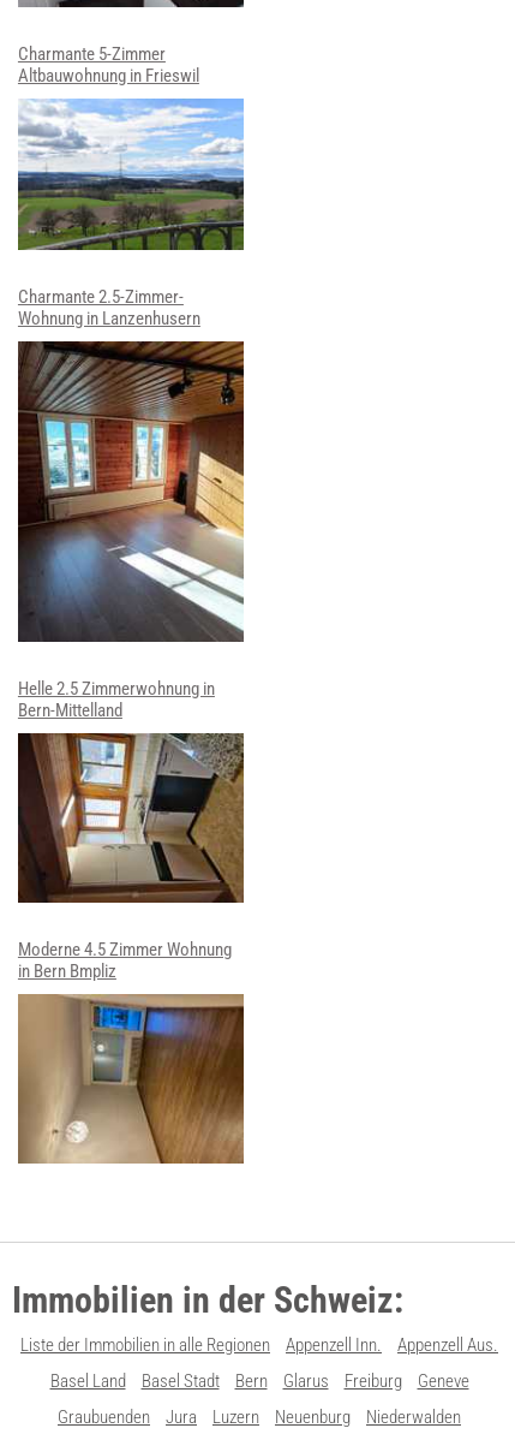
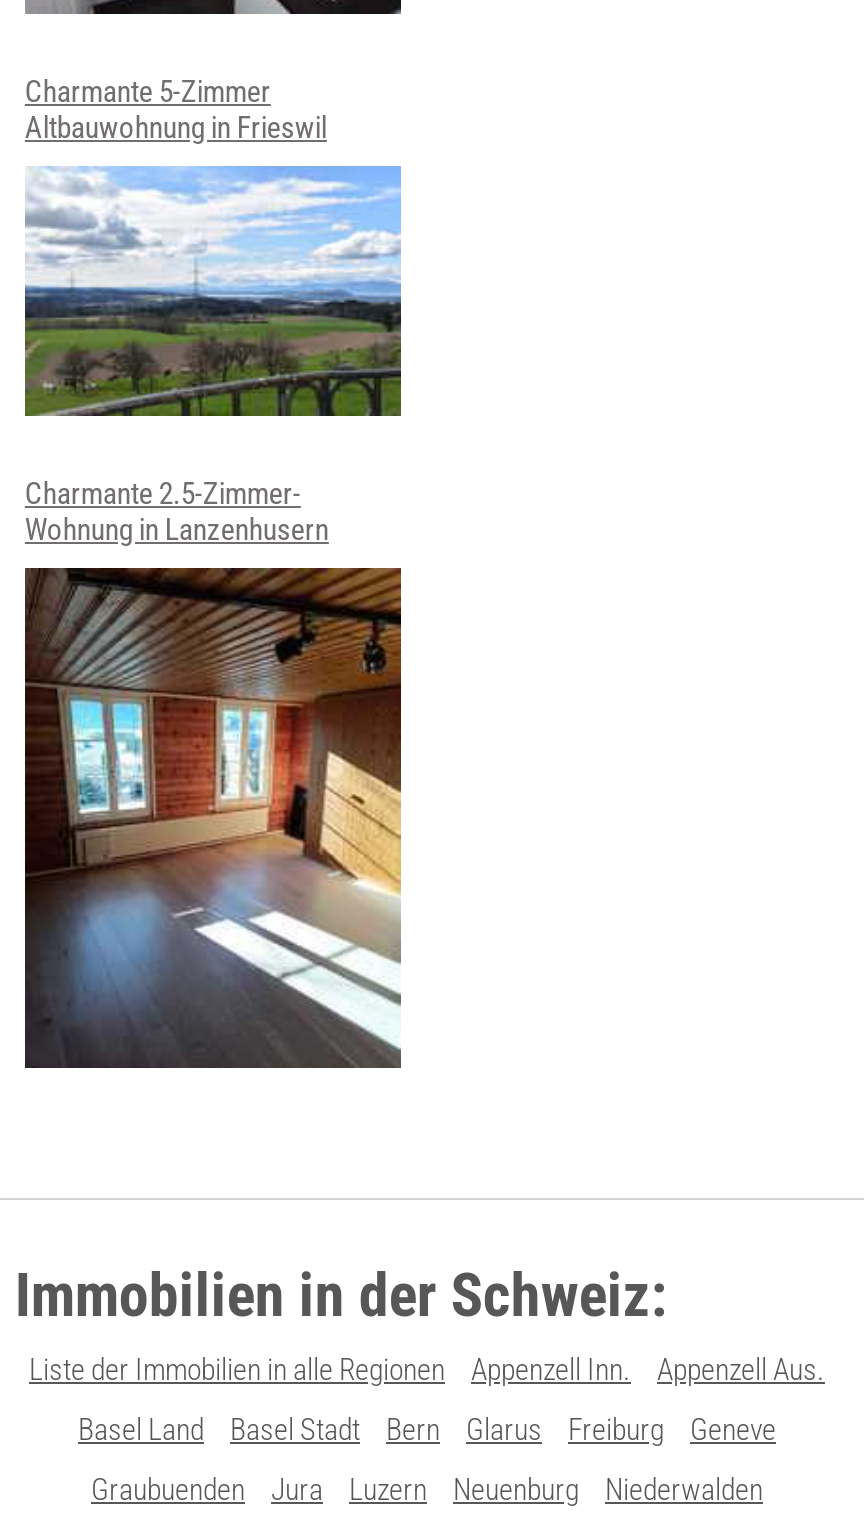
[18,678,215,721] Helle 2.5 Zimmerwohnung in | Bern-Mittelland -> none
[17,732,245,982] [image] | Moderne 4.5 Zimmer Wohnung | in Bern Bmpliz -> none
[17,993,245,1165] [image] -> none

